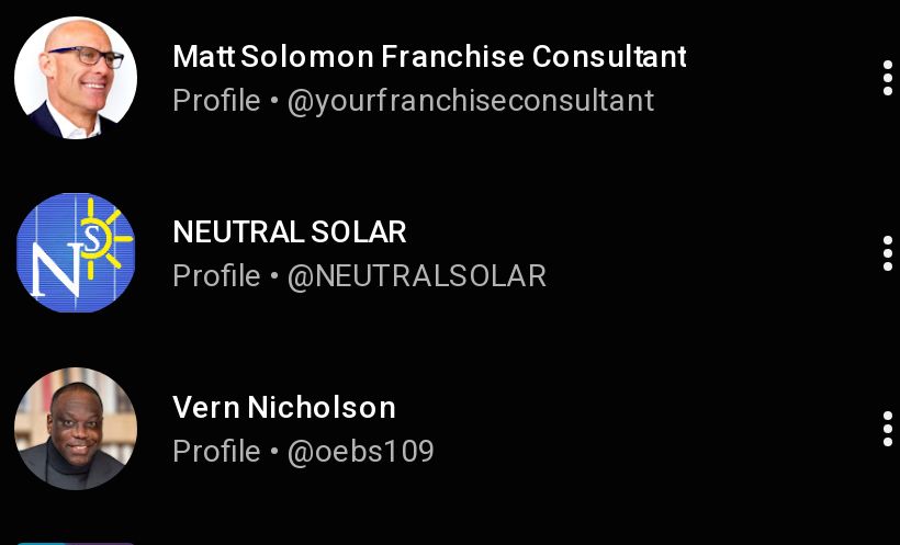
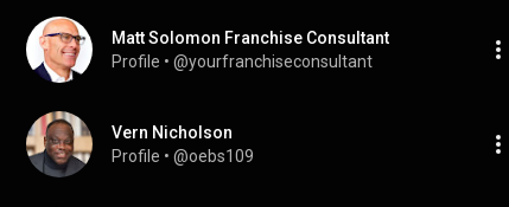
[14,192,548,313] [image] | NEUTRAL SOLAR | Profile • @NEUTRALSOLAR -> none

